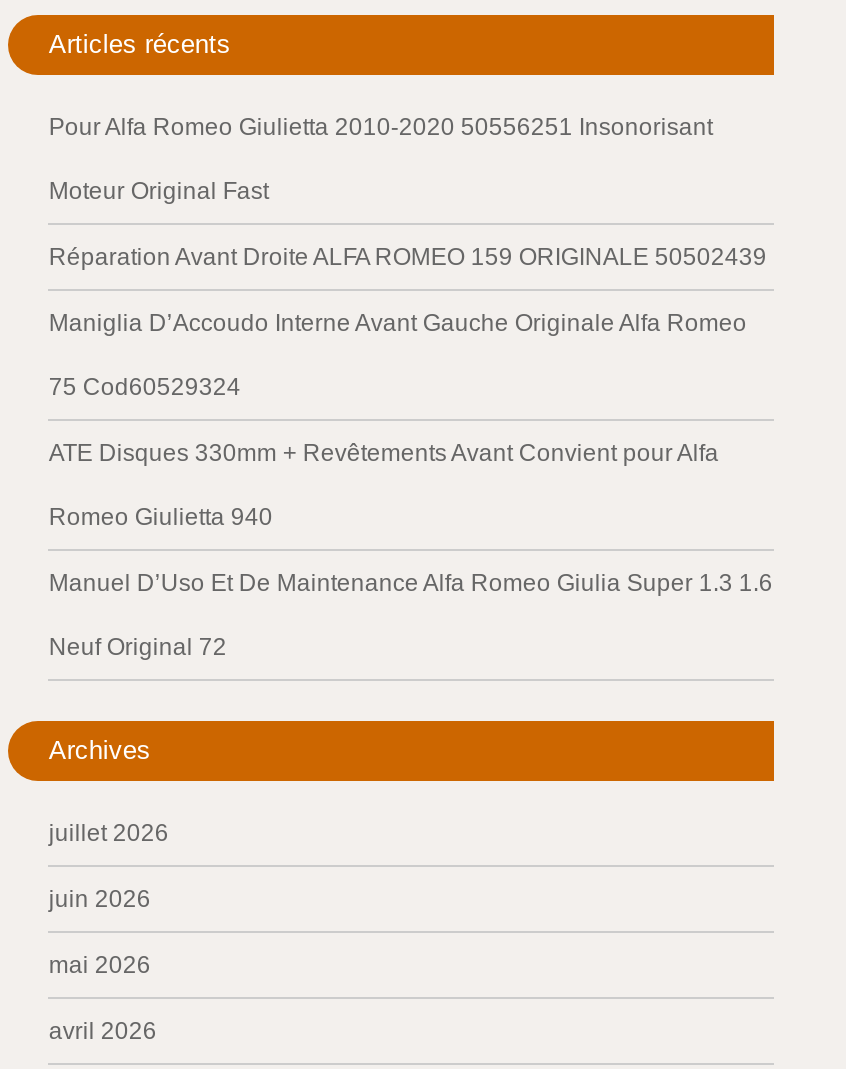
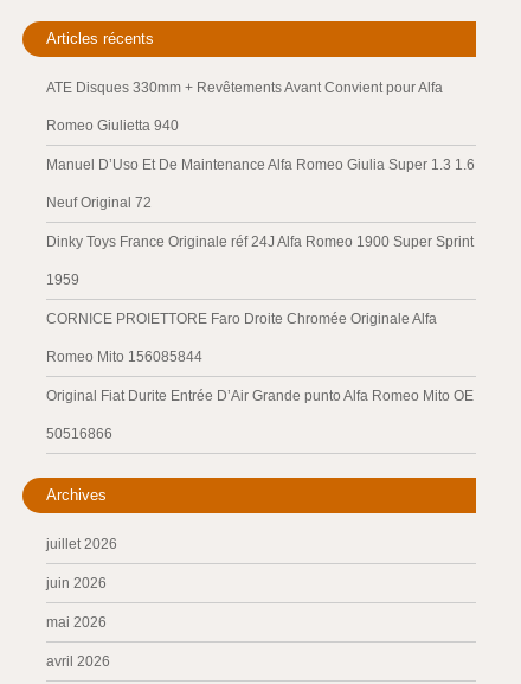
[49,113,767,401] Pour Alfa Romeo Giulietta 2010-2020 50556251 Insonorisant | Moteur Original Fast | Réparation Avant Droite ALFA ROMEO 159 ORIGINALE 50502439 | Maniglia D’Accoudo Interne Avant Gauche Originale Alfa Romeo | 75 Cod60529324 -> none
moved [49,439,773,661] -> [47,79,475,211]: ATE Disques 330mm + Revêtements Avant Convient pour Alfa | Romeo Giulietta 940 | Manuel D’Uso Et De Maintenance Alfa Romeo Giulia Super 1.3 1.6 | Neuf Original 72
none -> [47,234,474,442] Dinky Toys France Originale réf 24J Alfa Romeo 1900 Super Sprint | 1959 | CORNICE PROIETTORE Faro Droite Chromée Originale Alfa | Romeo Mito 156085844 | Original Fiat Durite Entrée D’Air Grande punto Alfa Romeo Mito OE | 50516866

